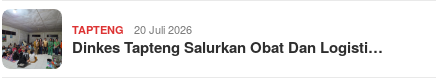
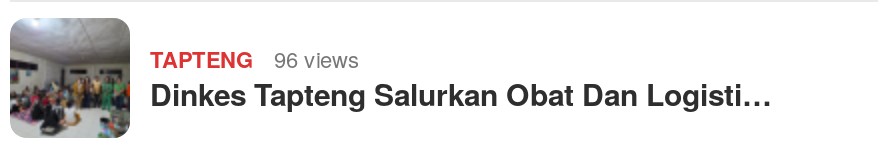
[72,21,192,37] TAPTENG 20 Juli 2026 -> [150,41,360,73] TAPTENG 96 views

